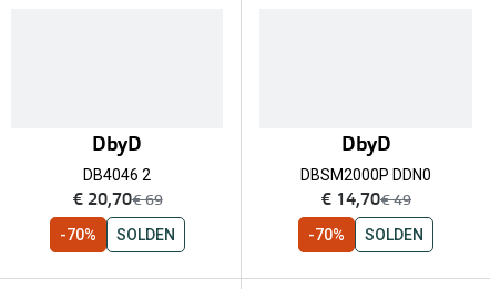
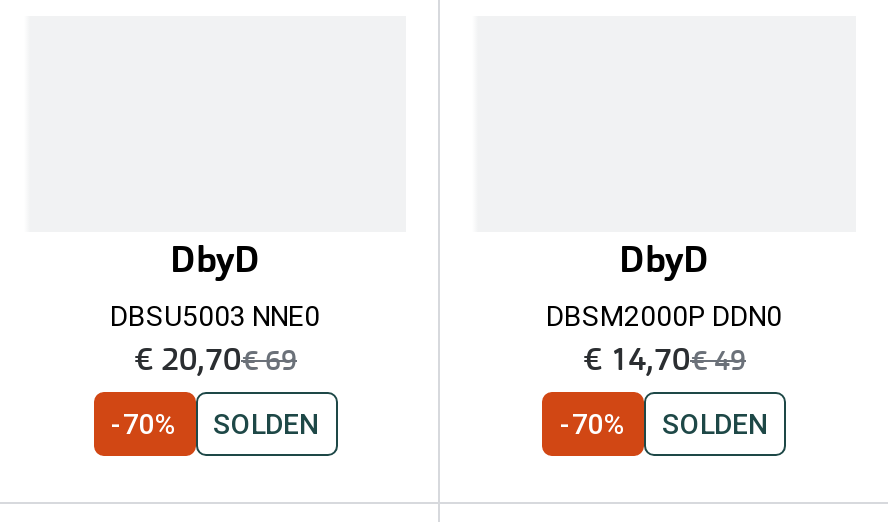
[83,166,151,183] DB4046 2 -> [110,299,320,331] DBSU5003 NNE0

